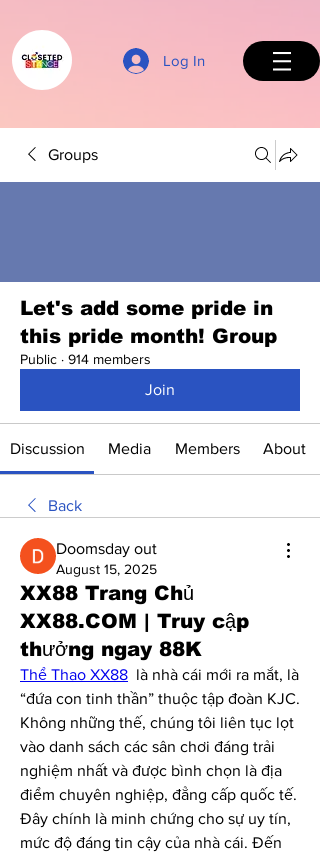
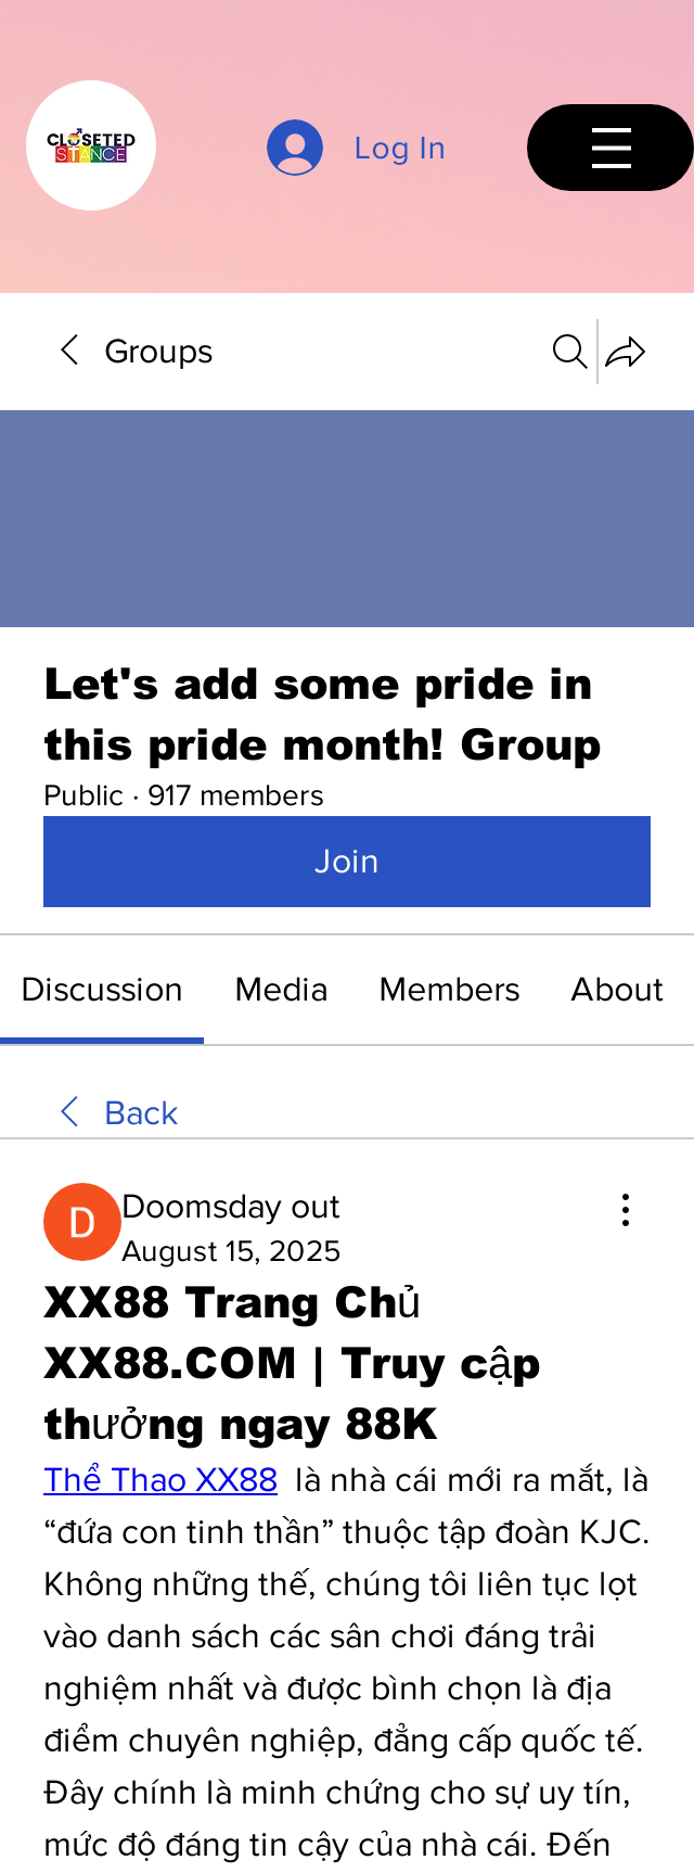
[20,351,151,367] Public · 914 members -> [43,777,325,812] Public · 917 members

